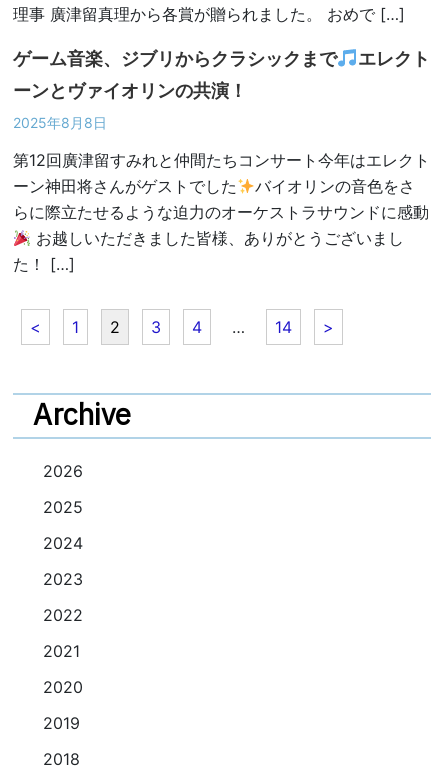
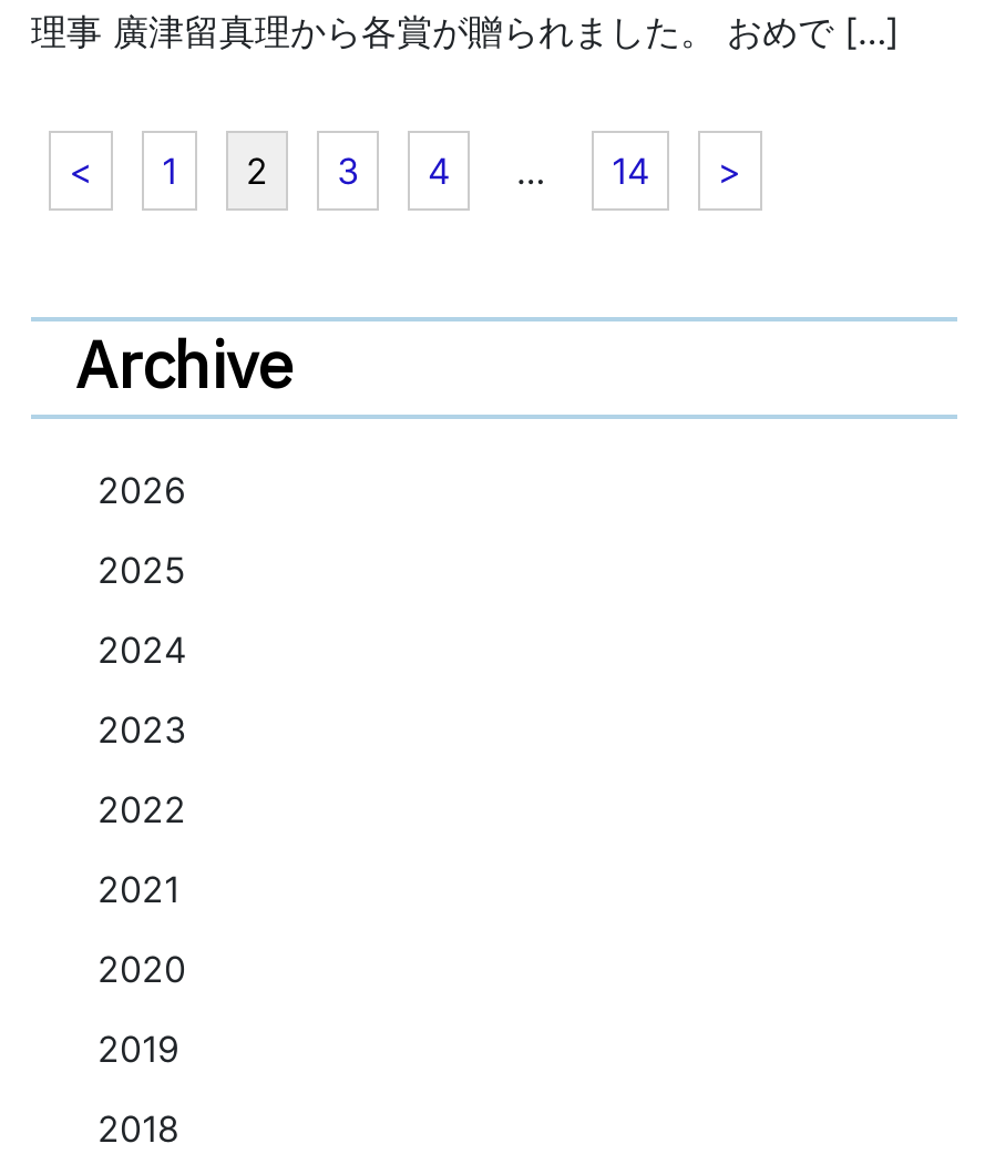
[13,48,430,274] ゲーム音楽、ジブリからクラシックまで | エレクト | ーンとヴァイオリンの共演！ | 2025年8月8日 | 第12回廣津留すみれと仲間たちコンサート今年はエレクト | ーン神田将さんがゲストでした | バイオリンの音色をさ | らに際立たせるような迫力のオーケストラサウンドに感動 | お越しいただきました皆様、ありがとうございまし | た！ […] -> none

